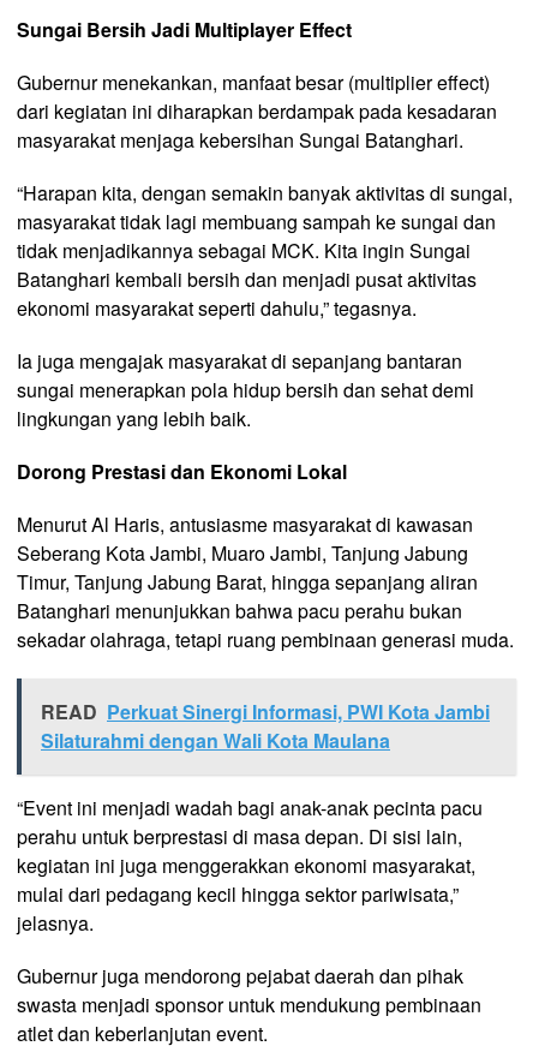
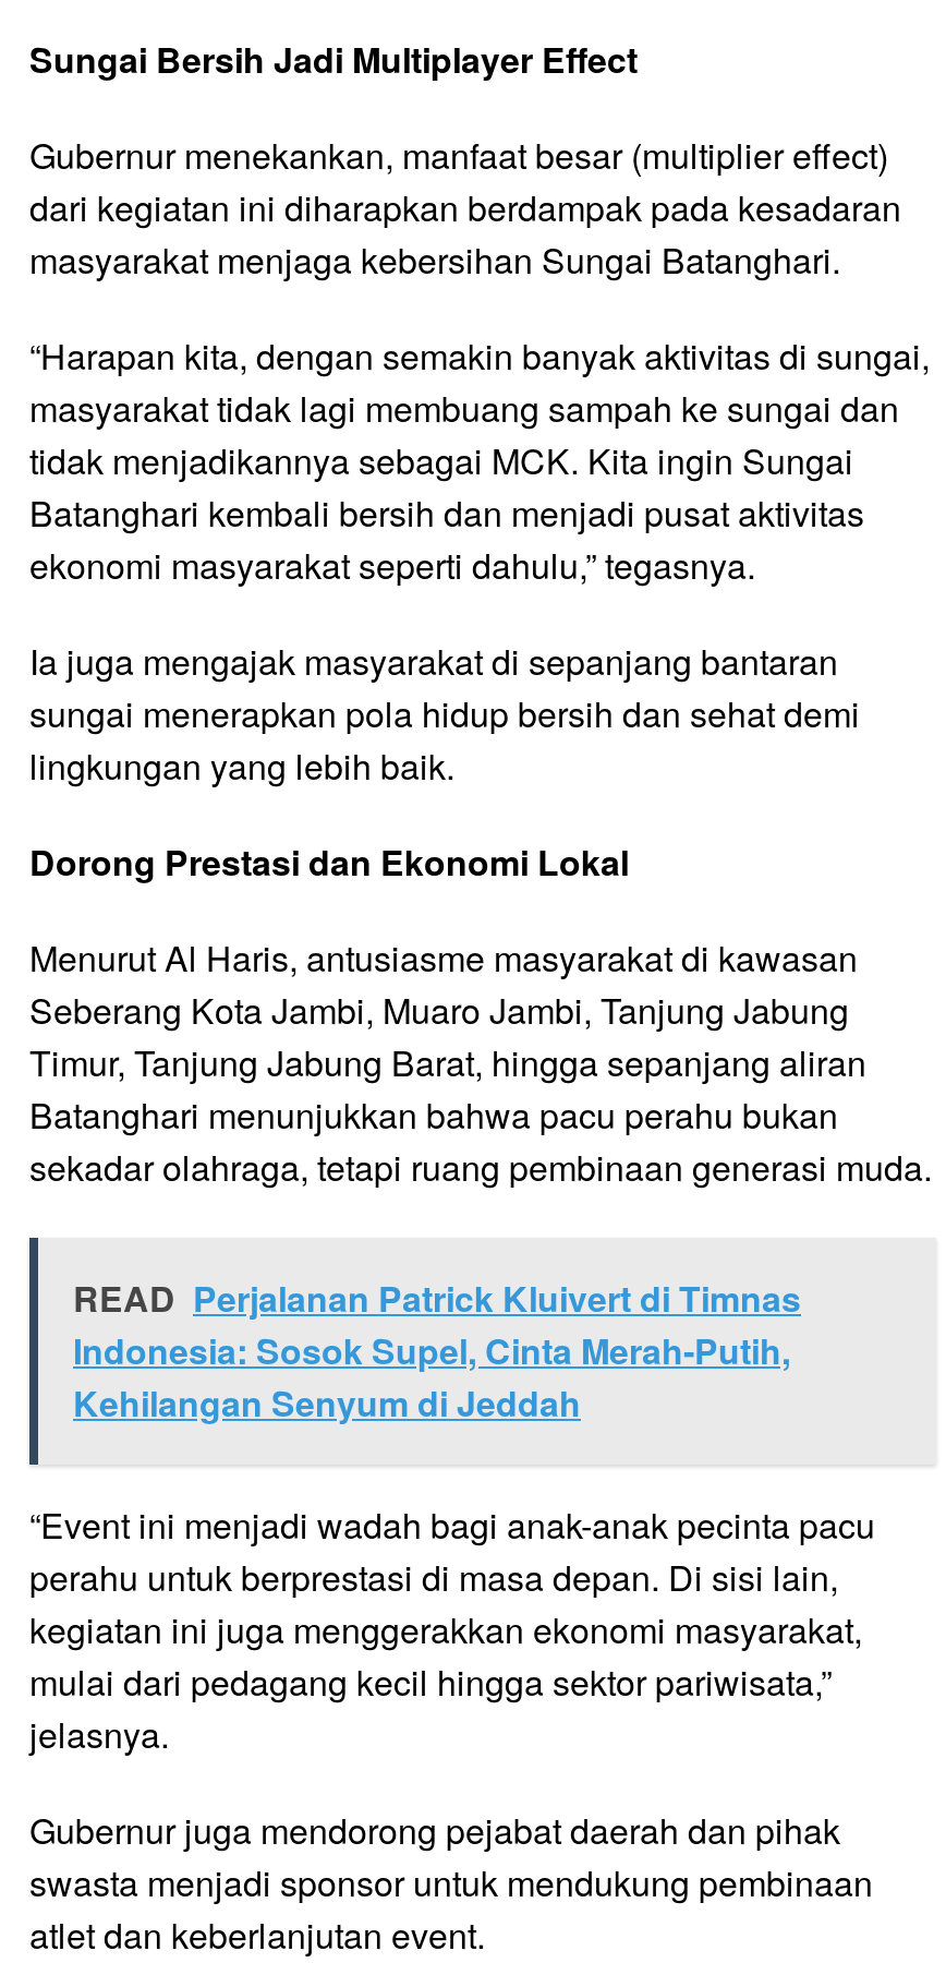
[41,697,490,754] READ Perkuat Sinergi Informasi, PWI Kota Jambi | Silaturahmi dengan Wali Kota Maulana -> [73,1272,801,1426] READ Perjalanan Patrick Kluivert di Timnas | Indonesia: Sosok Supel, Cinta Merah-Putih, | Kehilangan Senyum di Jeddah

